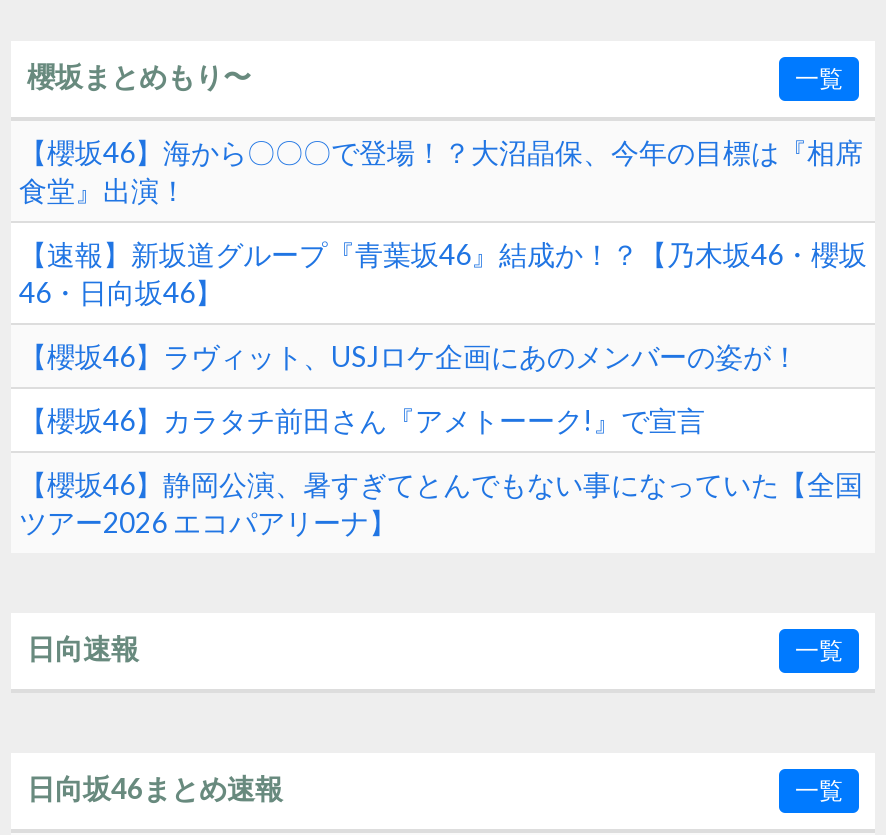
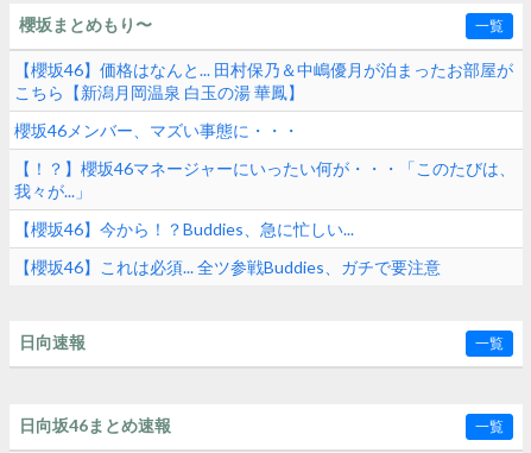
[19,135,863,207] 【櫻坂46】海から〇〇〇で登場！？大沼晶保、今年の目標は『相席 | 食堂』出演！ -> [14,59,513,102] 【櫻坂46】価格はなんと... 田村保乃＆中嶋優月が泊まったお部屋が | こちら【新潟月岡温泉 白玉の湯 華鳳】
[19,237,867,309] 【速報】新坂道グループ『青葉坂46』結成か！？【乃木坂46・櫻坂 | 46・日向坂46】 -> [14,120,299,140] 櫻坂46メンバー、マズい事態に・・・
[19,339,799,373] 【櫻坂46】ラヴィット、USJロケ企画にあのメンバーの姿が！ -> [14,158,516,201] 【！？】櫻坂46マネージャーにいったい何が・・・「このたびは、 | 我々が...」
[19,403,705,437] 【櫻坂46】カラタチ前田さん『アメトーーク!』で宣言 -> [14,219,354,239] 【櫻坂46】今から！？Buddies、急に忙しい...
[19,467,863,539] 【櫻坂46】静岡公演、暑すぎてとんでもない事になっていた【全国 | ツアー2026 エコパアリーナ】 -> [14,257,441,277] 【櫻坂46】これは必須... 全ツ参戦Buddies、ガチで要注意

